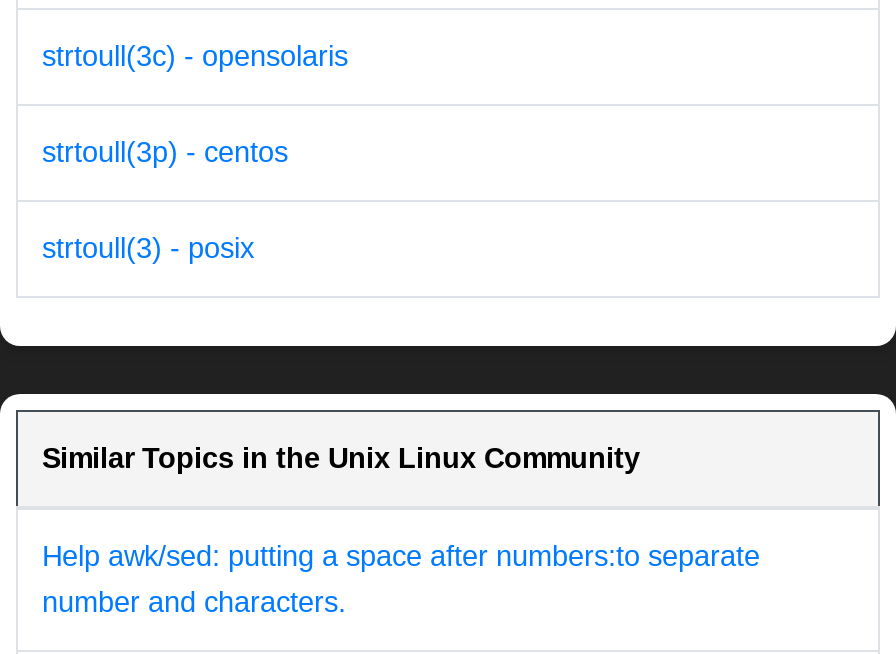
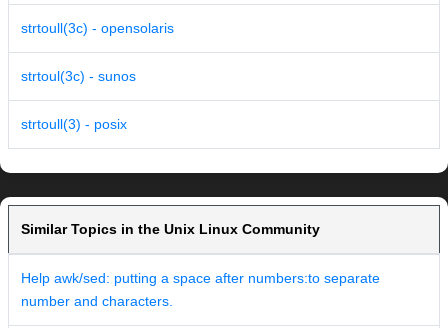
[42,137,288,169] strtoull(3p) - centos -> [21,68,136,84] strtoul(3c) - sunos

